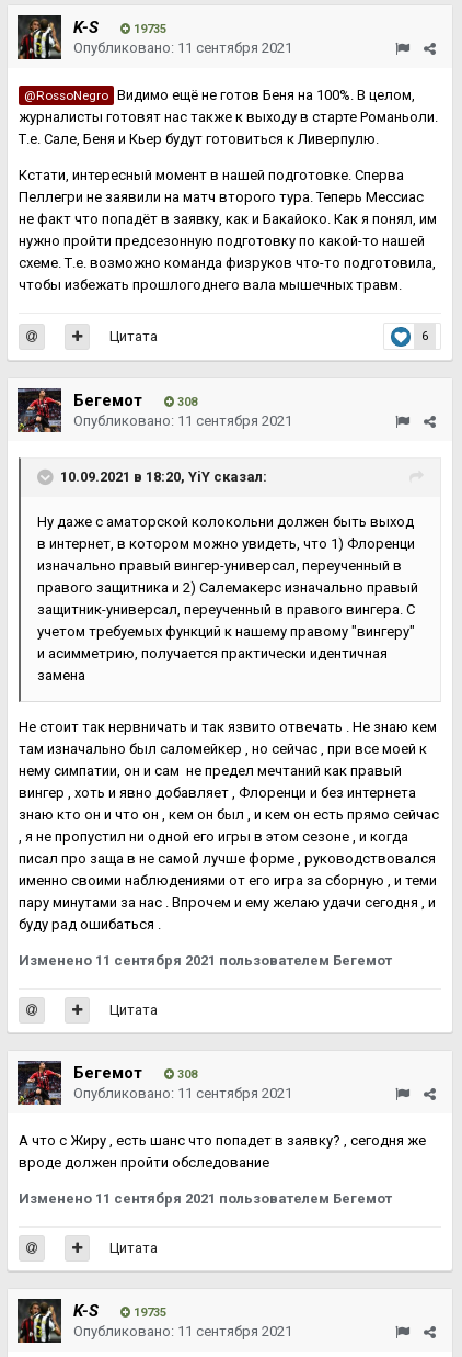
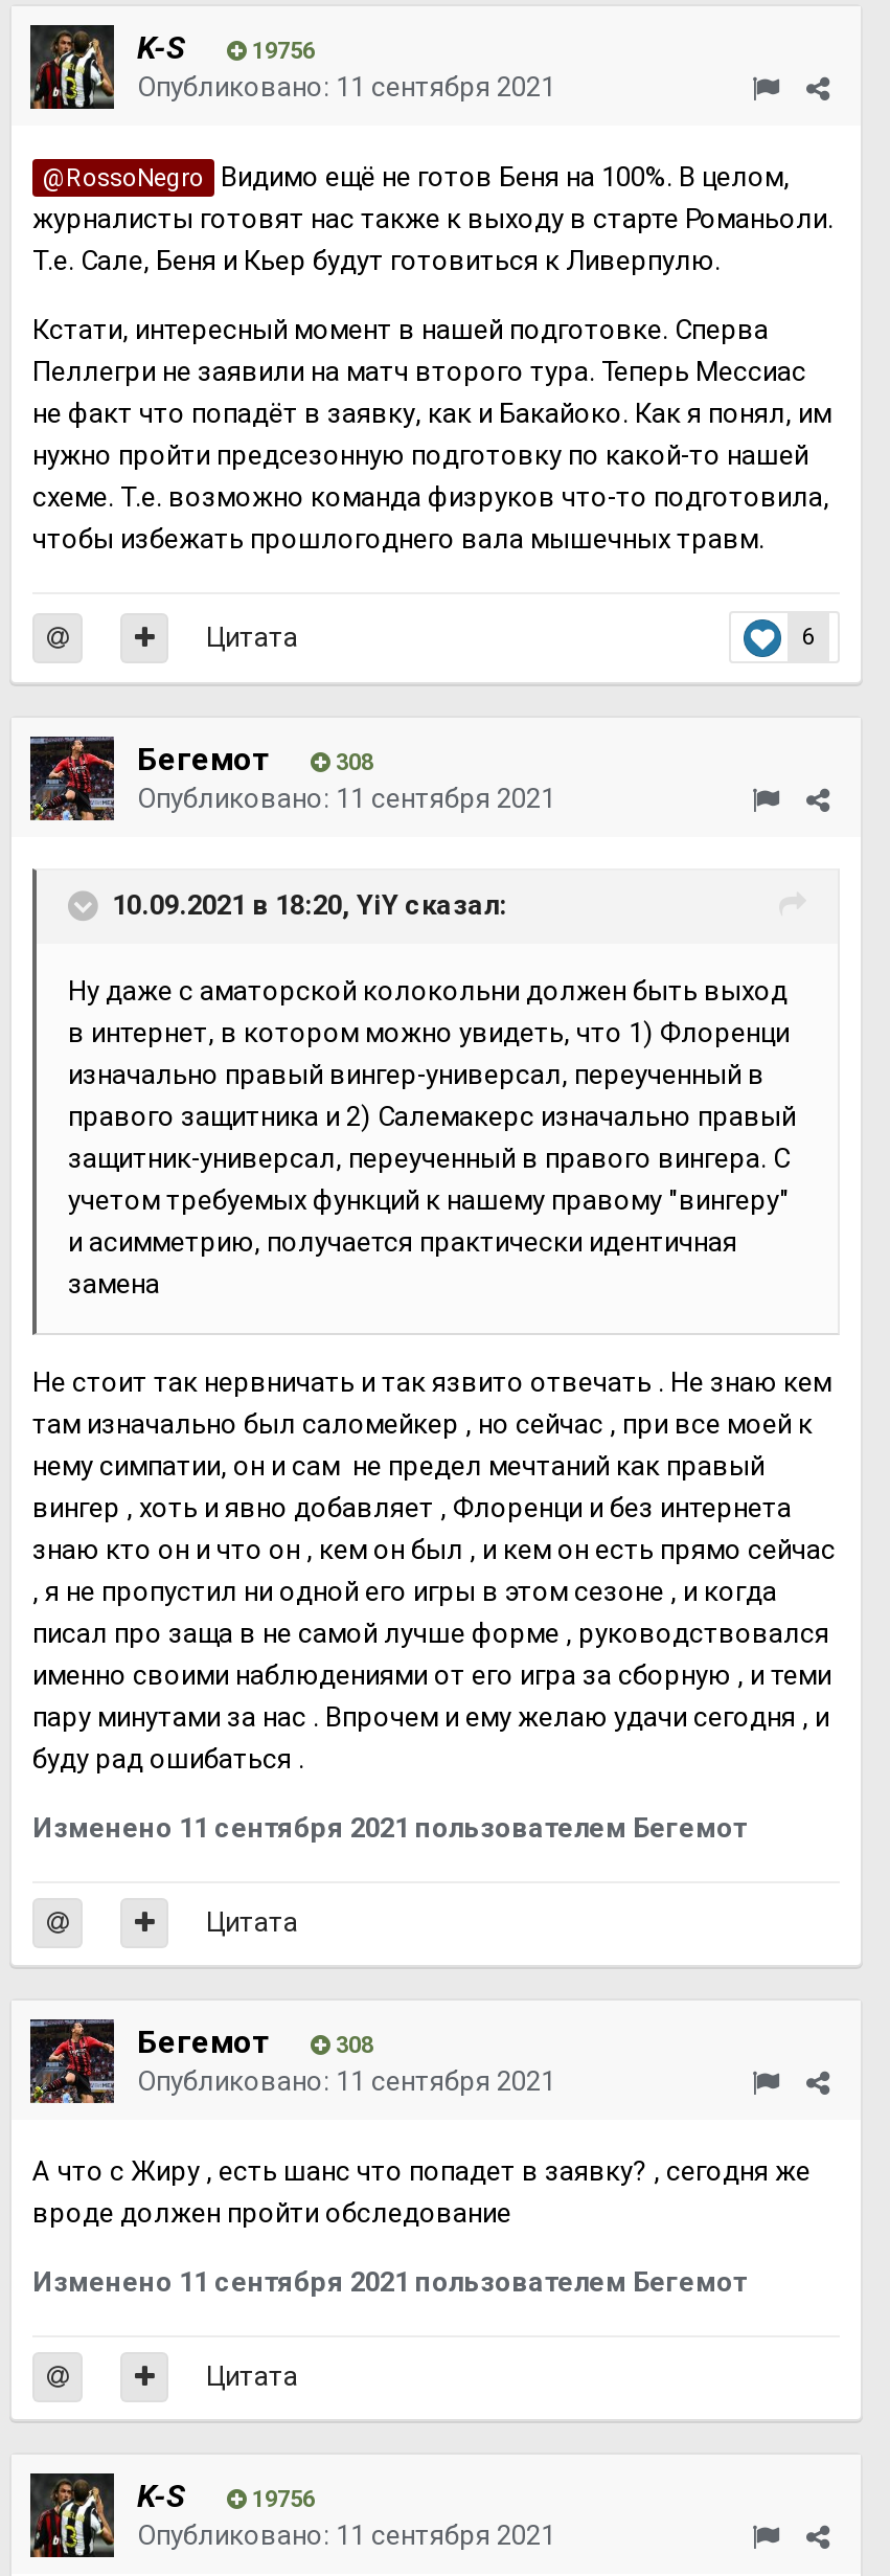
[130,22,166,36] 19735 -> [246,38,315,65] 19756
[130,1305,166,1320] 19735 -> [246,2486,315,2513] 19756

